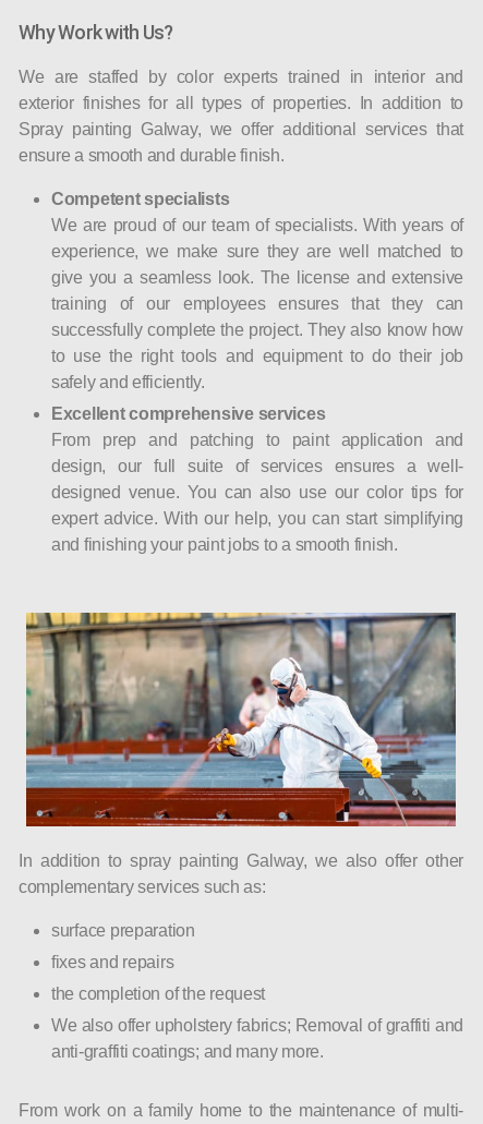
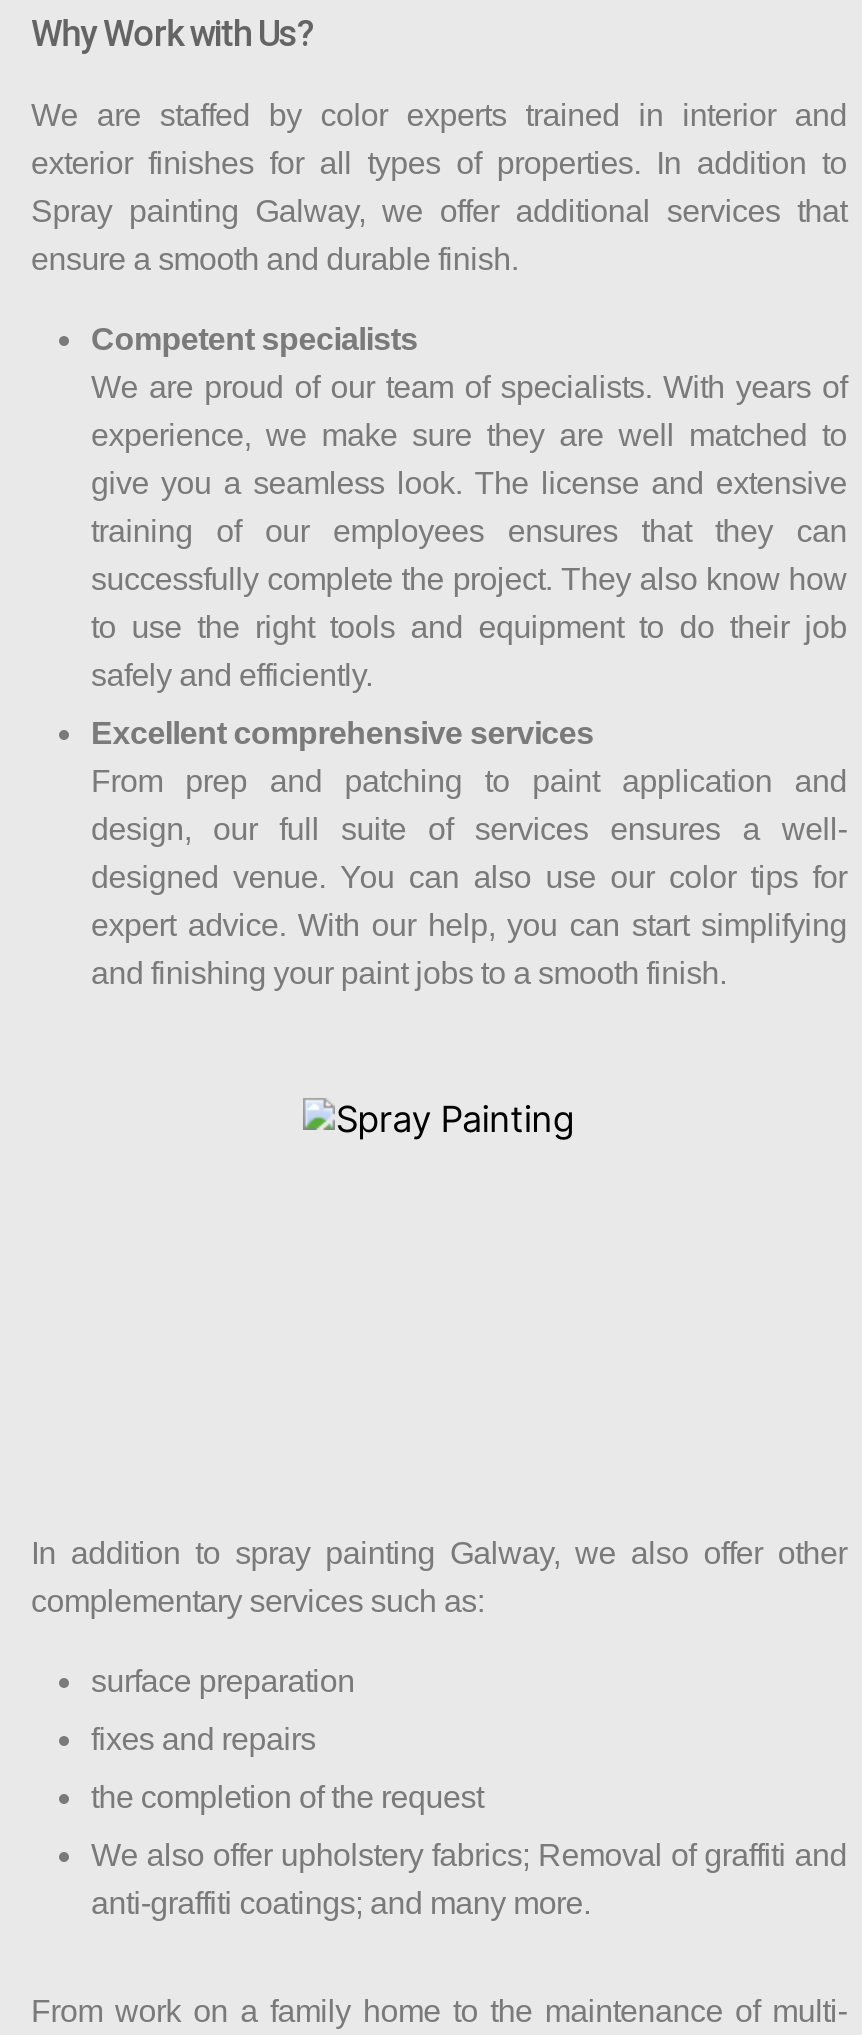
[25,612,457,827] [image] -> none

